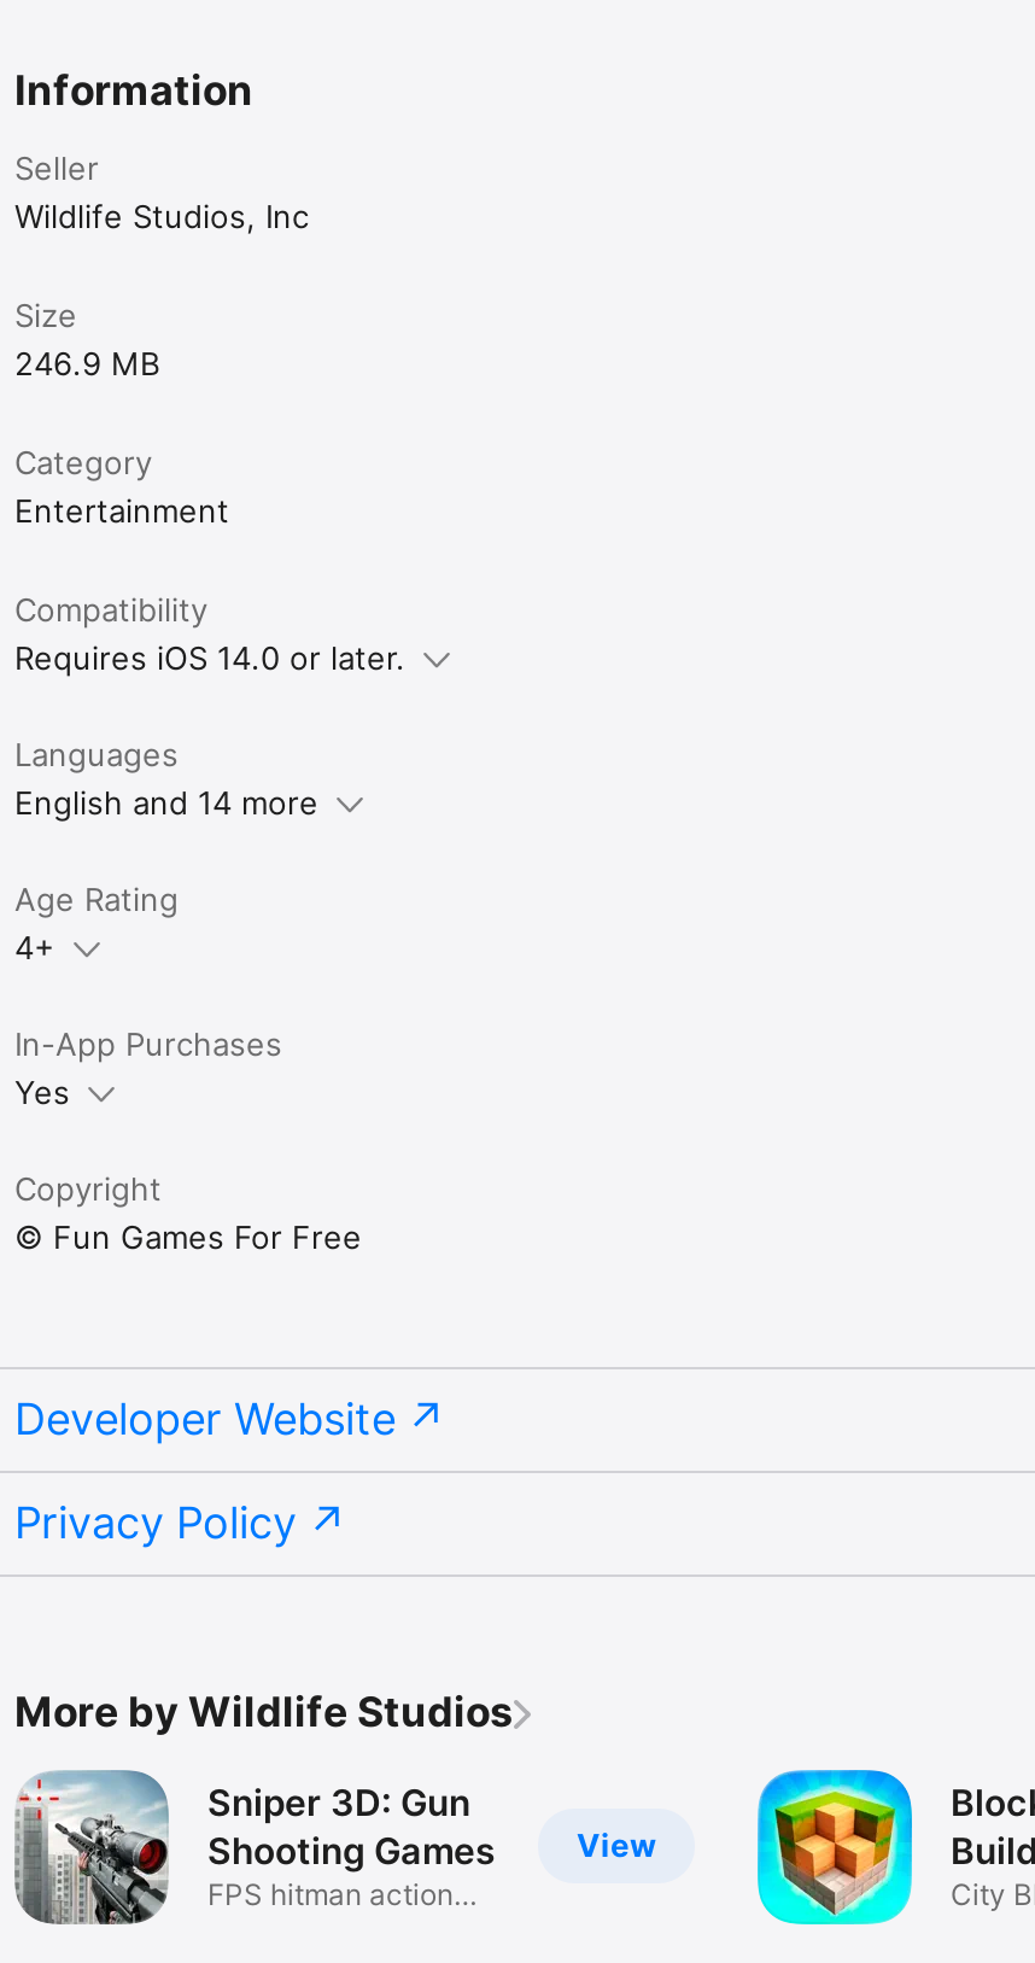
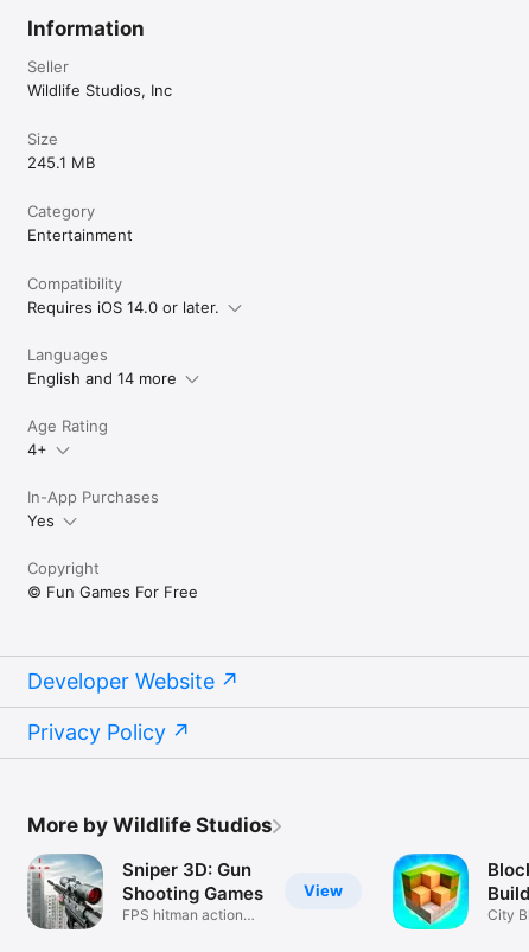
[14,342,159,381] 246.9 MB -> [27,153,95,172] 245.1 MB

